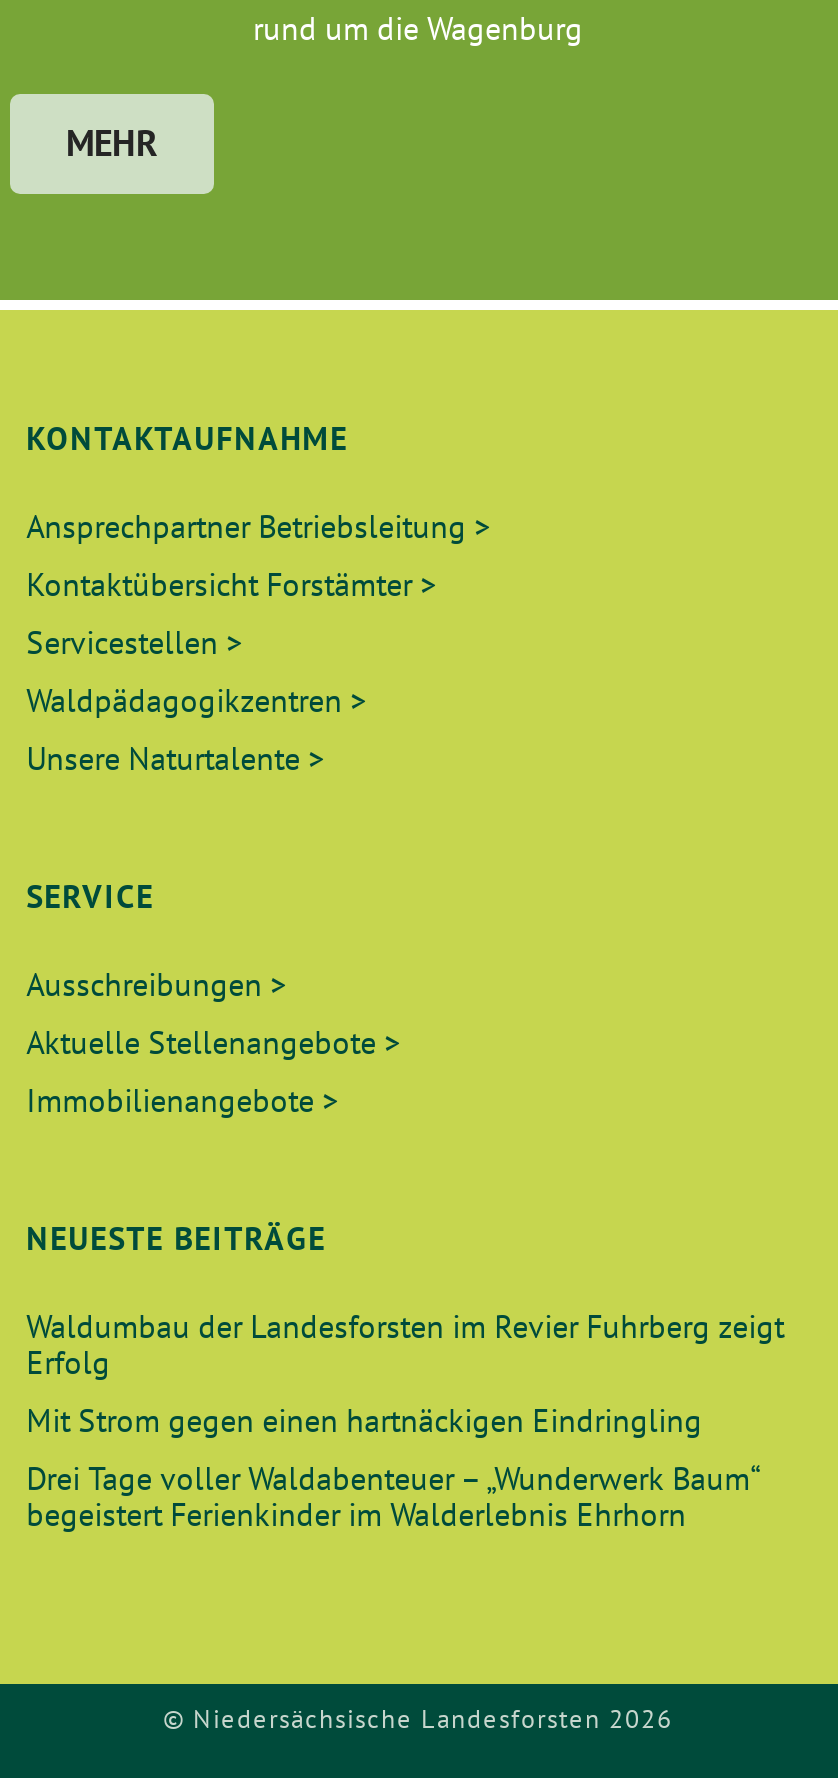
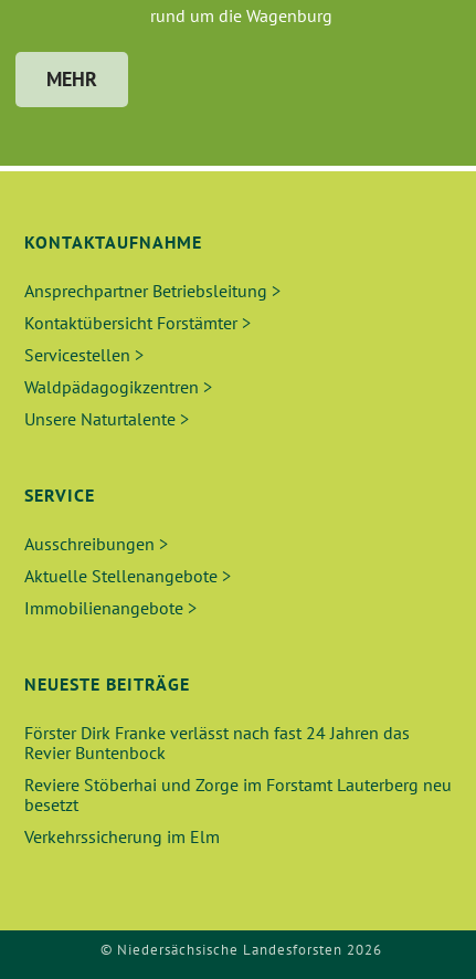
[26,1305,784,1533] Waldumbau der Landesforsten im Revier Fuhrberg zeigt | Erfolg | Mit Strom gegen einen hartnäckigen Eindringling | Drei Tage voller Waldabenteuer – „Wunderwerk Baum“ | begeistert Ferienkinder im Walderlebnis Ehrhorn -> [25,721,452,847] Förster Dirk Franke verlässt nach fast 24 Jahren das | Revier Buntenbock | Reviere Stöberhai und Zorge im Forstamt Lauterberg neu | besetzt | Verkehrssicherung im Elm

